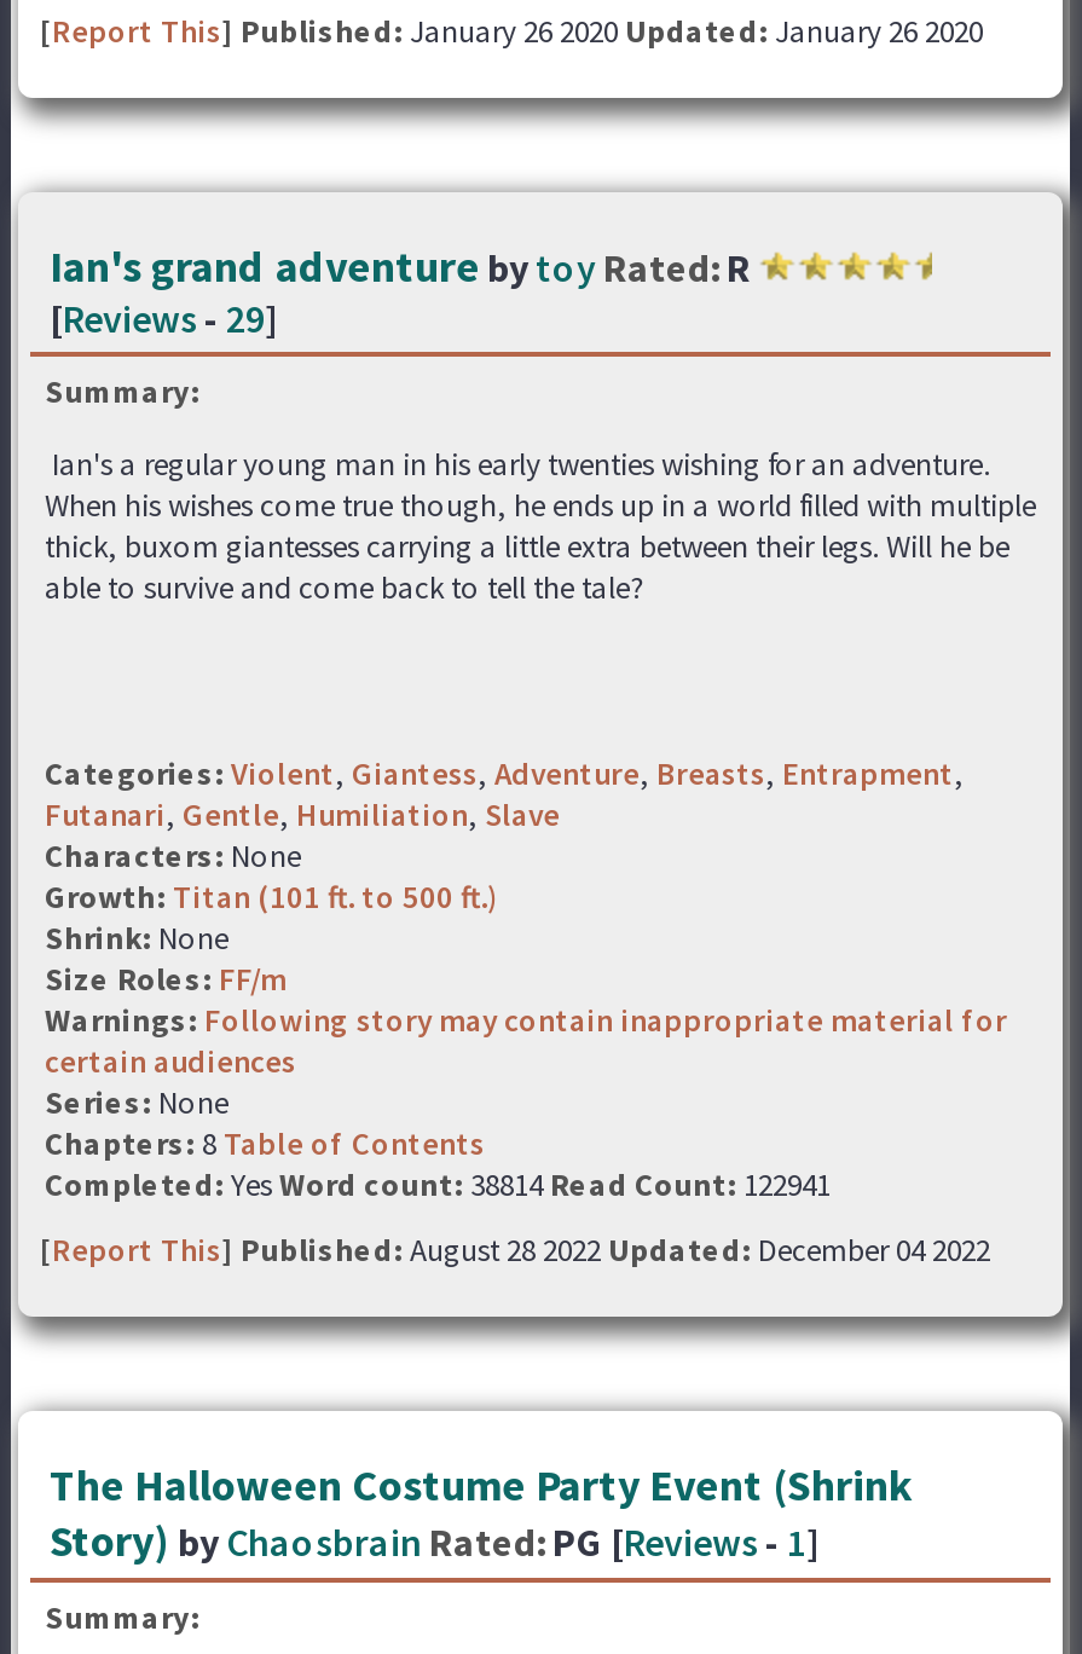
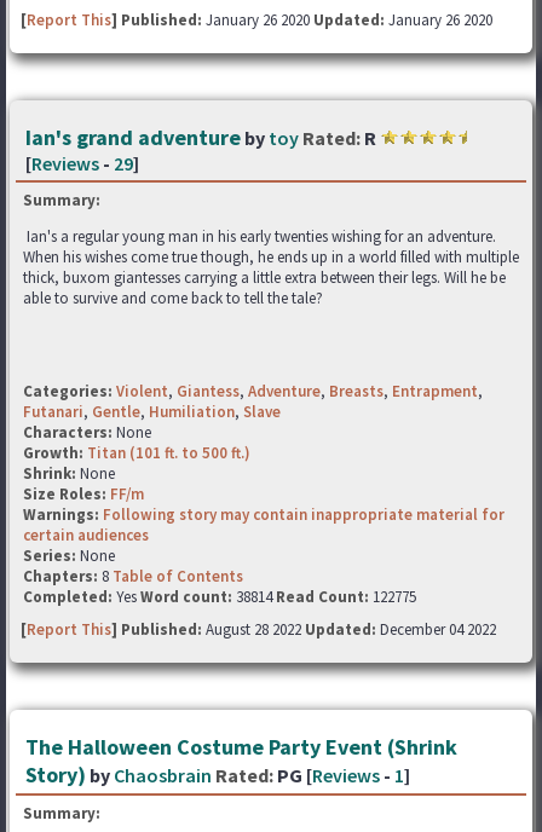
[45,1164,831,1205] Completed: Yes Word count: 38814 Read Count: 122941 -> [23,587,416,607] Completed: Yes Word count: 38814 Read Count: 122775

